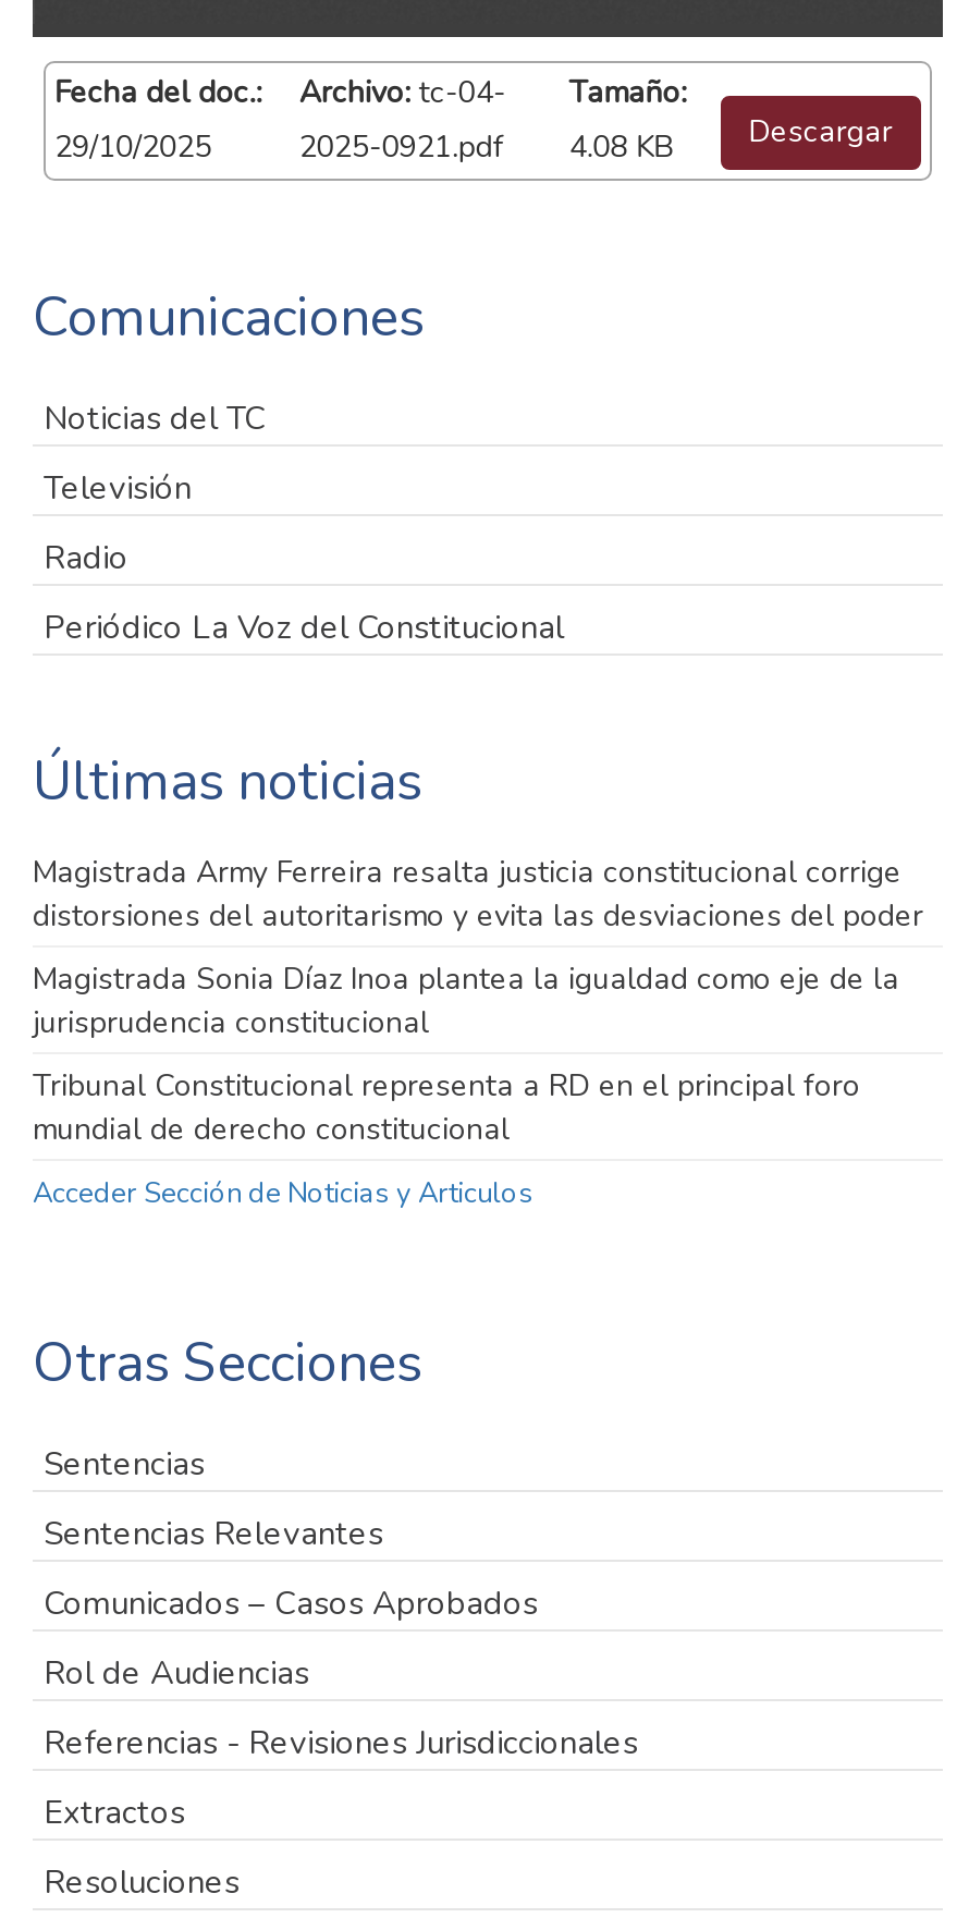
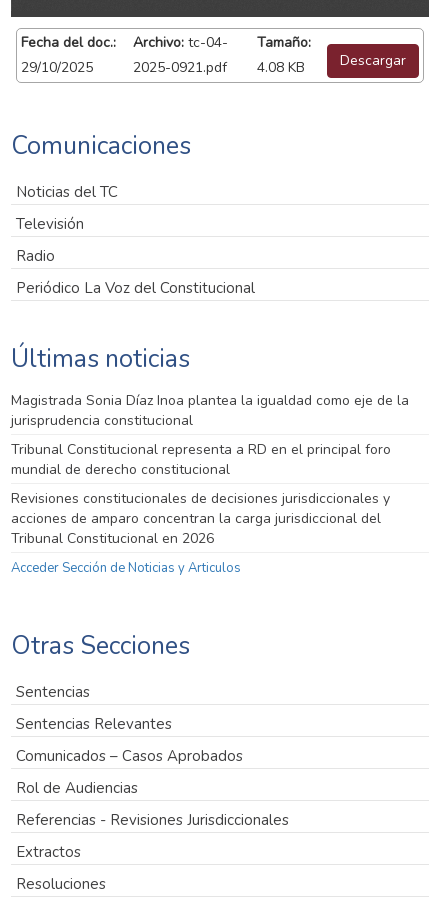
[33,852,923,937] Magistrada Army Ferreira resalta justicia constitucional corrige | distorsiones del autoritarismo y evita las desviaciones del poder -> none
moved [33,959,899,1151] -> [11,391,409,479]: Magistrada Sonia Díaz Inoa plantea la igualdad como eje de la | jurisprudencia constitucional | Tribunal Constitucional representa a RD en el principal foro | mundial de derecho constitucional
none -> [11,489,390,548] Revisiones constitucionales de decisiones jurisdiccionales y | acciones de amparo concentran la carga jurisdiccional del | Tribunal Constitucional en 2026

